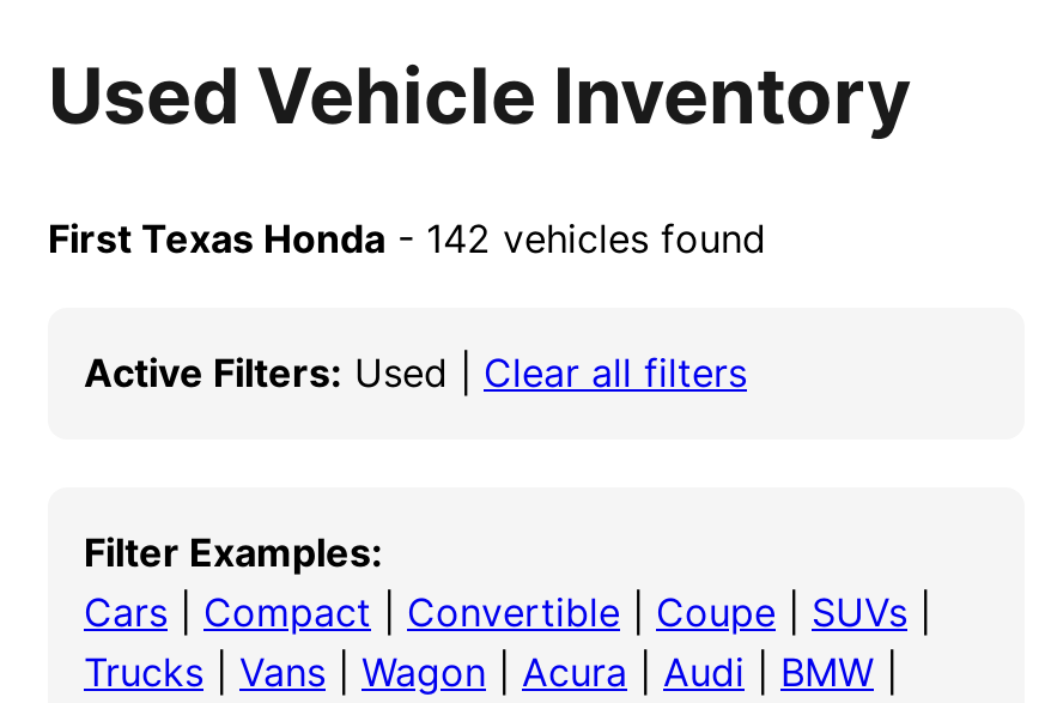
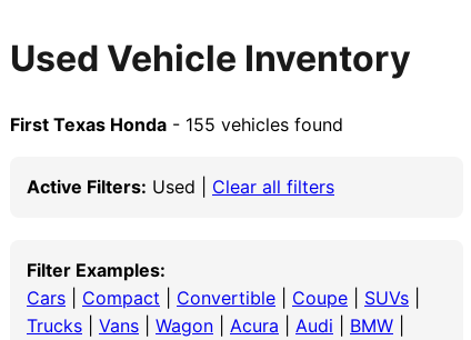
[48,214,766,262] First Texas Honda - 142 vehicles found -> [10,113,343,135] First Texas Honda - 155 vehicles found

